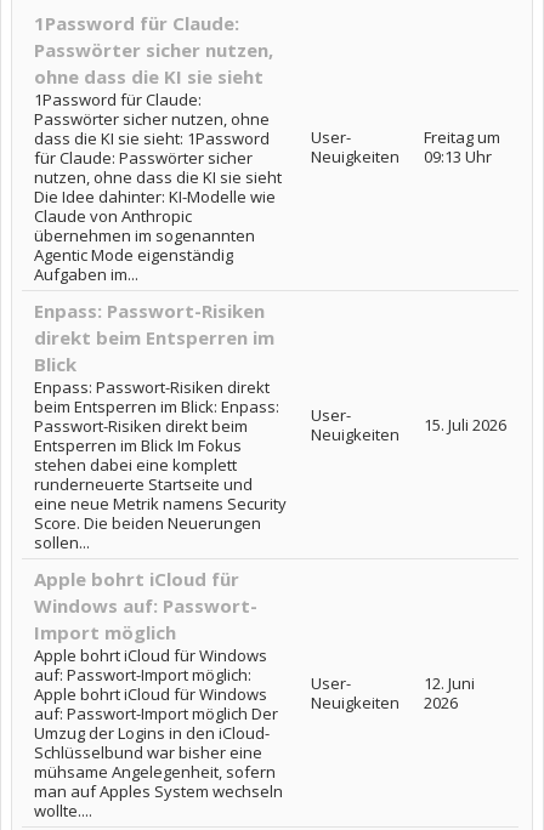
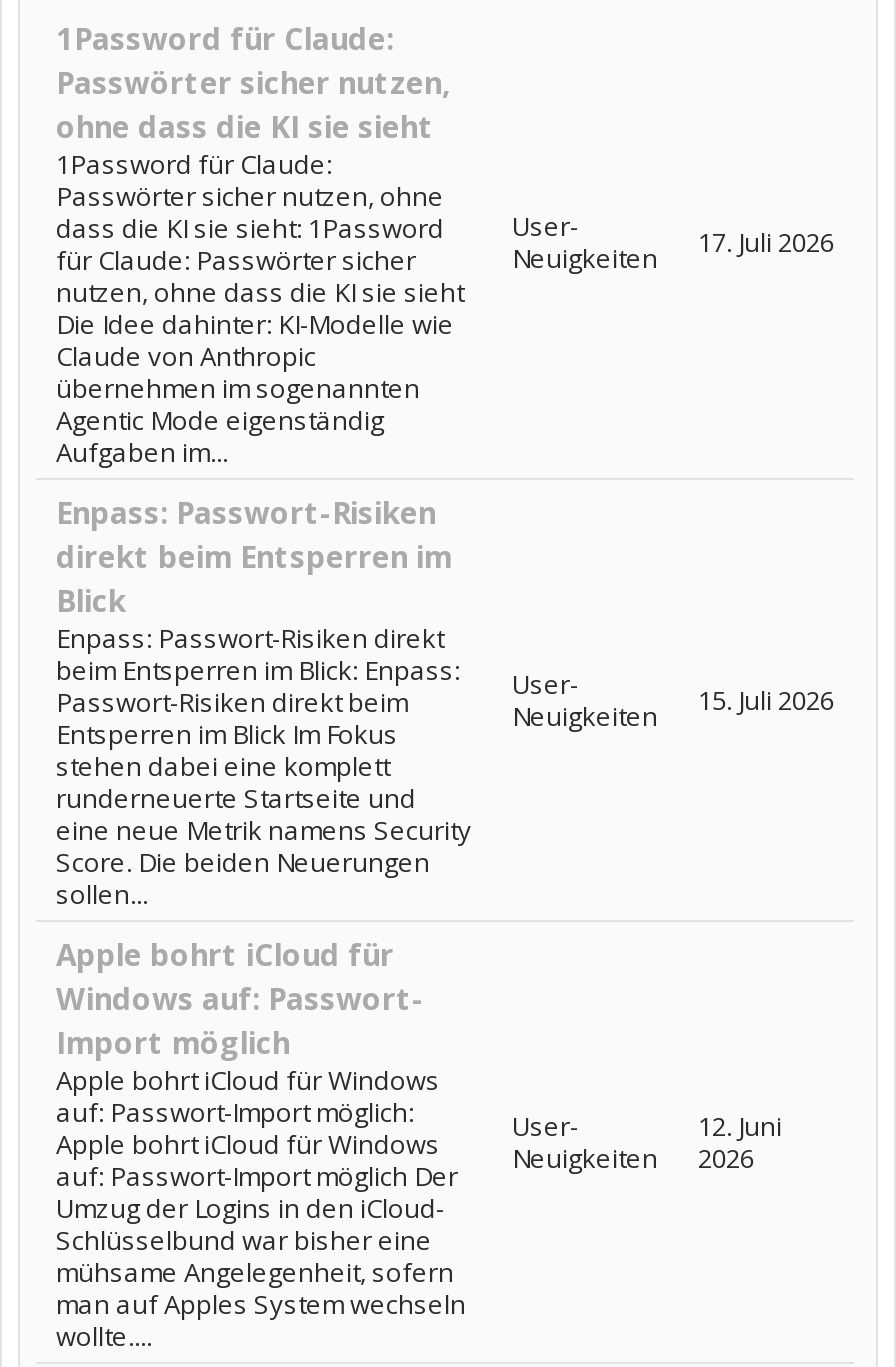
[424,126,500,167] Freitag um | 09:13 Uhr -> [698,224,834,260] 17. Juli 2026

